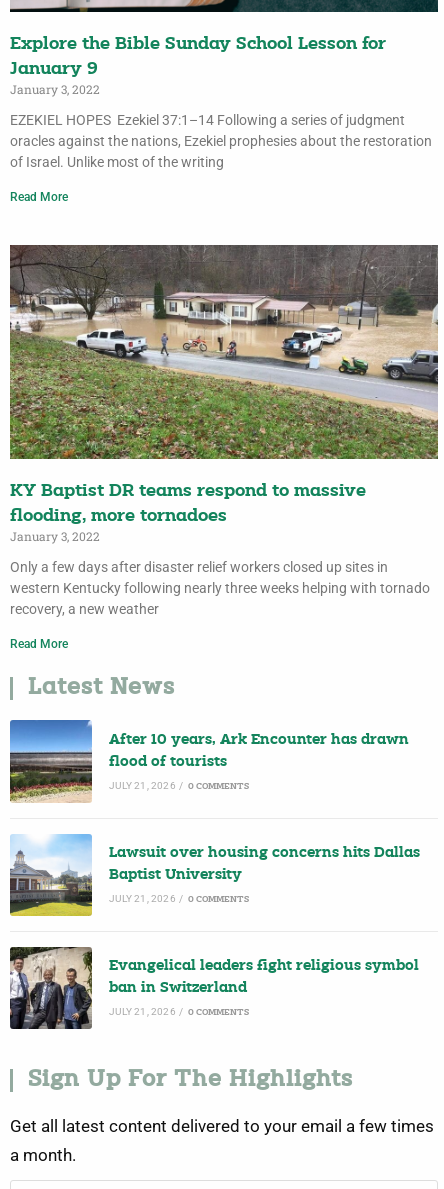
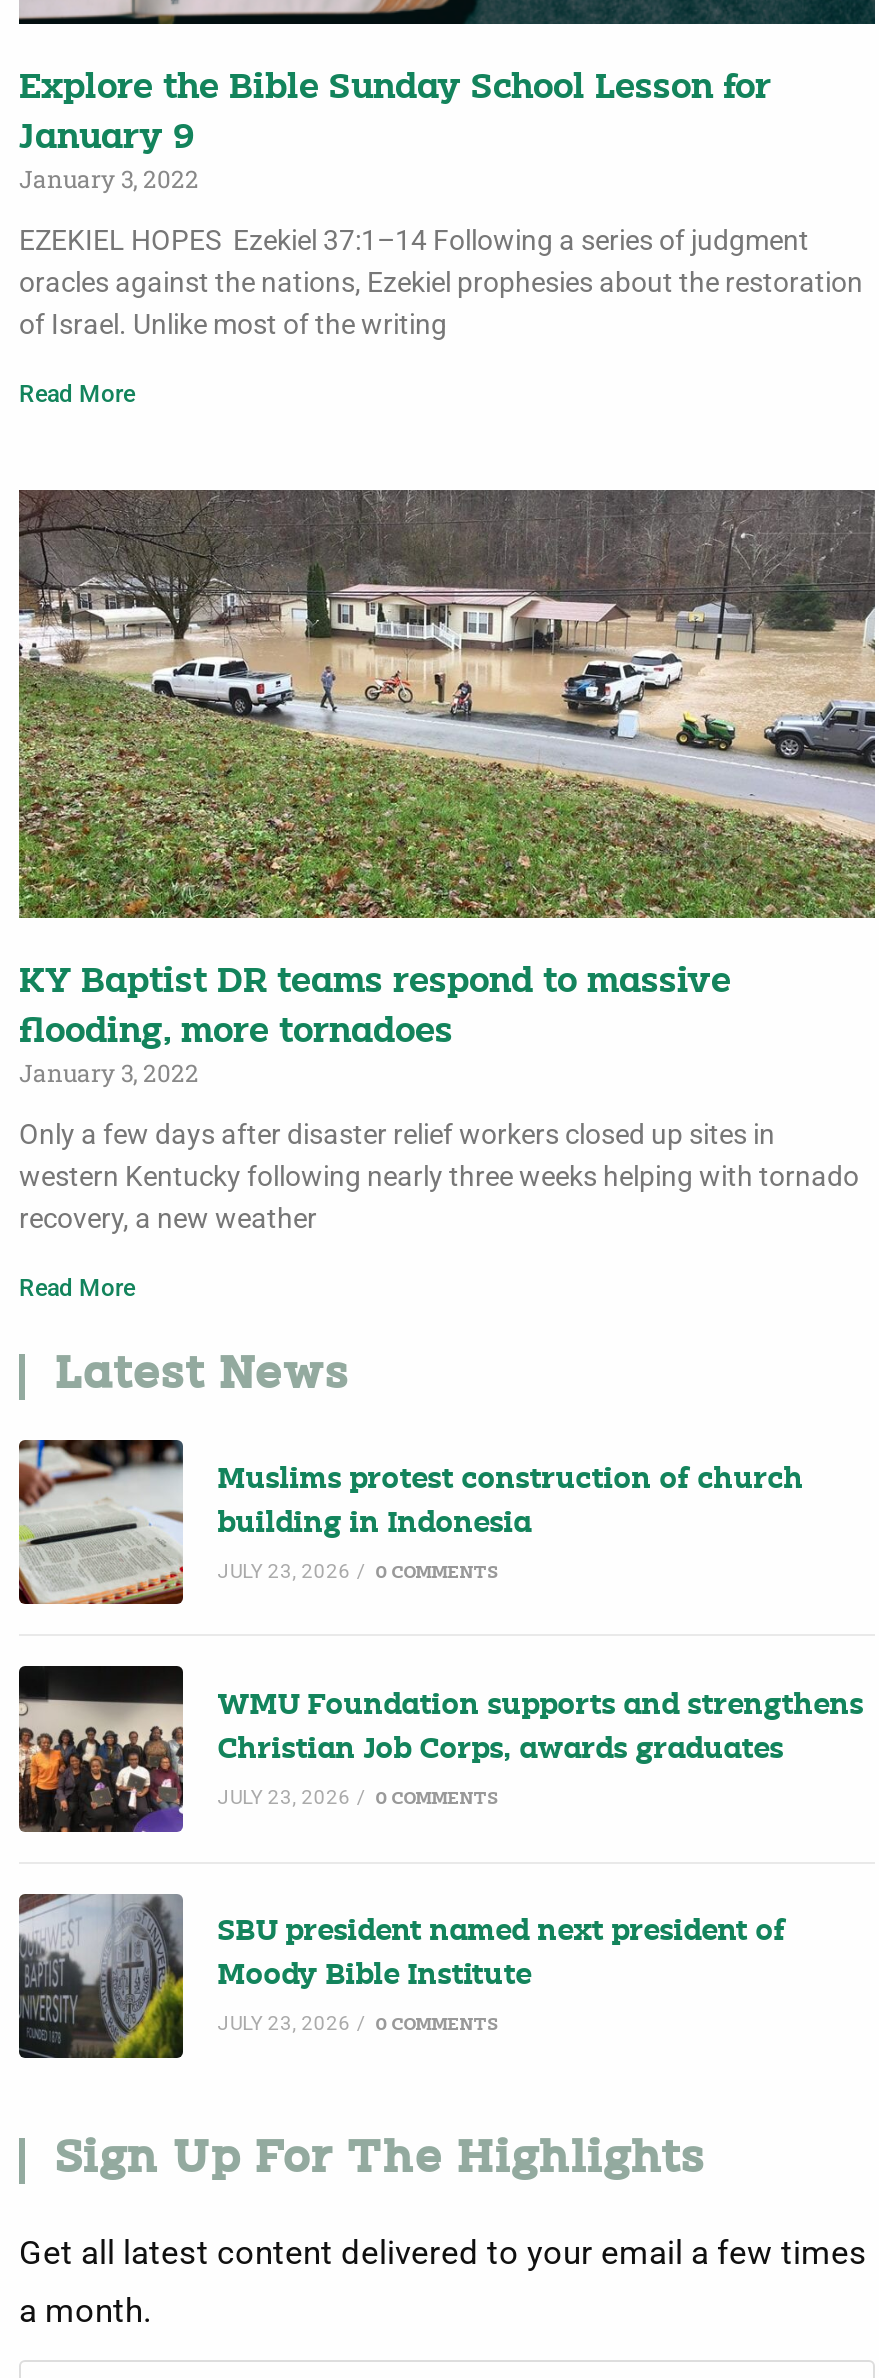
[9,719,409,803] [image] | After 10 years, Ark Encounter has drawn -> [17,1438,804,1606] [image] | Muslims protest construction of church
[109,755,227,770] flood of tourists -> [218,1510,532,1540] building in Indonesia
[109,780,249,791] JULY 21, 2026 / 0 COMMENTS -> [218,1560,498,1582] JULY 23, 2026 / 0 COMMENTS
[9,833,420,917] [image] | Lawsuit over housing concerns hits Dallas -> [17,1664,864,1834] [image] | WMU Foundation supports and strengthens
[109,868,242,883] Baptist University -> [218,1736,784,1766] Christian Job Corps, awards graduates
[109,893,249,904] JULY 21, 2026 / 0 COMMENTS -> [218,1786,498,1808] JULY 23, 2026 / 0 COMMENTS
[9,946,419,1030] [image] | Evangelical leaders fight religious symbol -> [17,1894,786,2060] [image] | SBU president named next president of
[109,981,247,996] ban in Switzerland -> [218,1963,532,1993] Moody Bible Institute
[109,1006,249,1017] JULY 21, 2026 / 0 COMMENTS -> [218,2013,498,2035] JULY 23, 2026 / 0 COMMENTS

